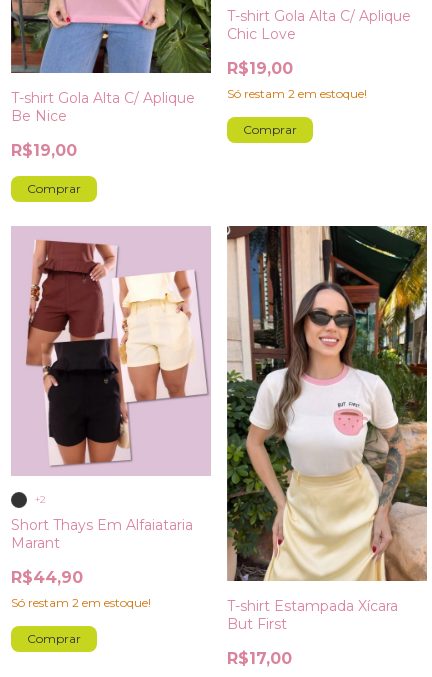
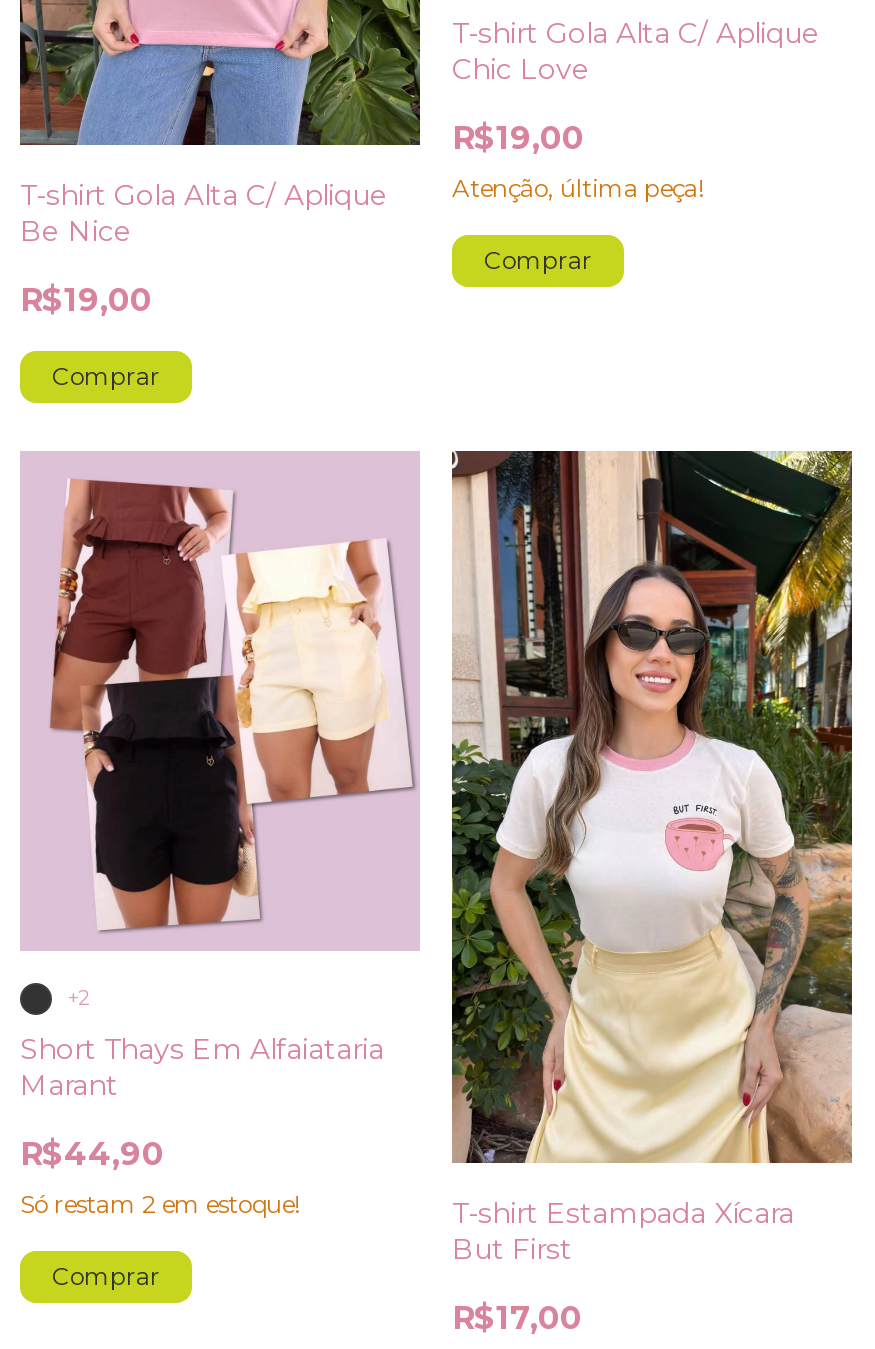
[227,86,367,101] Só restam 2 em estoque! -> [452,172,704,202] Atenção, última peça!

